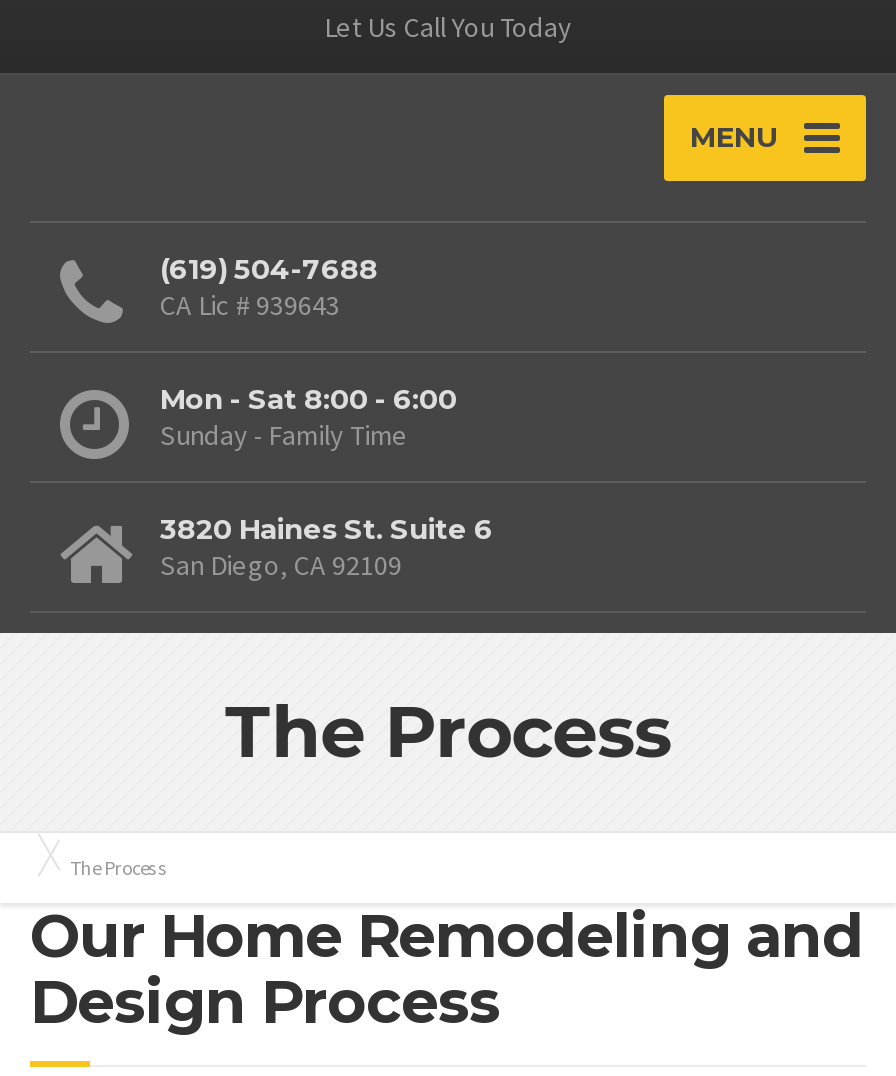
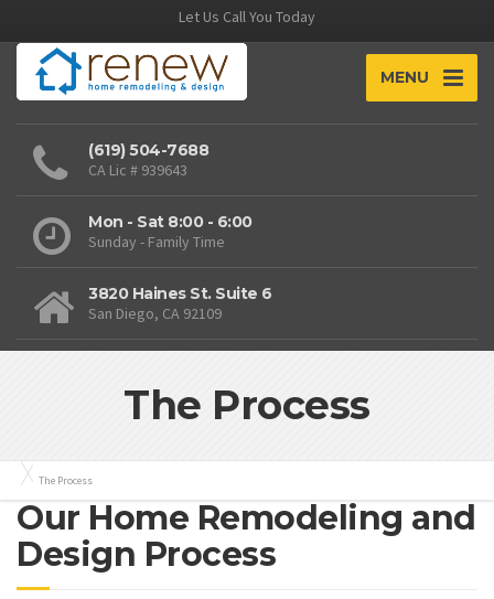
none -> [15,42,248,101] [image]

